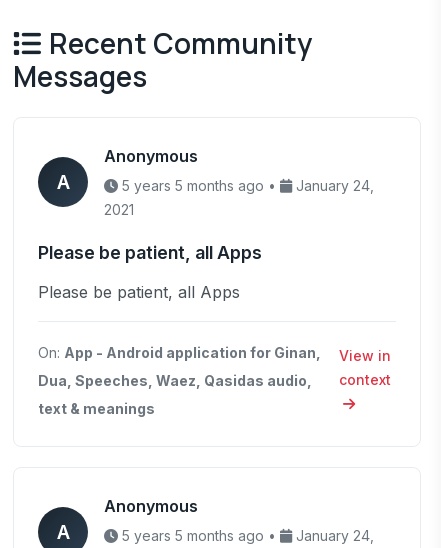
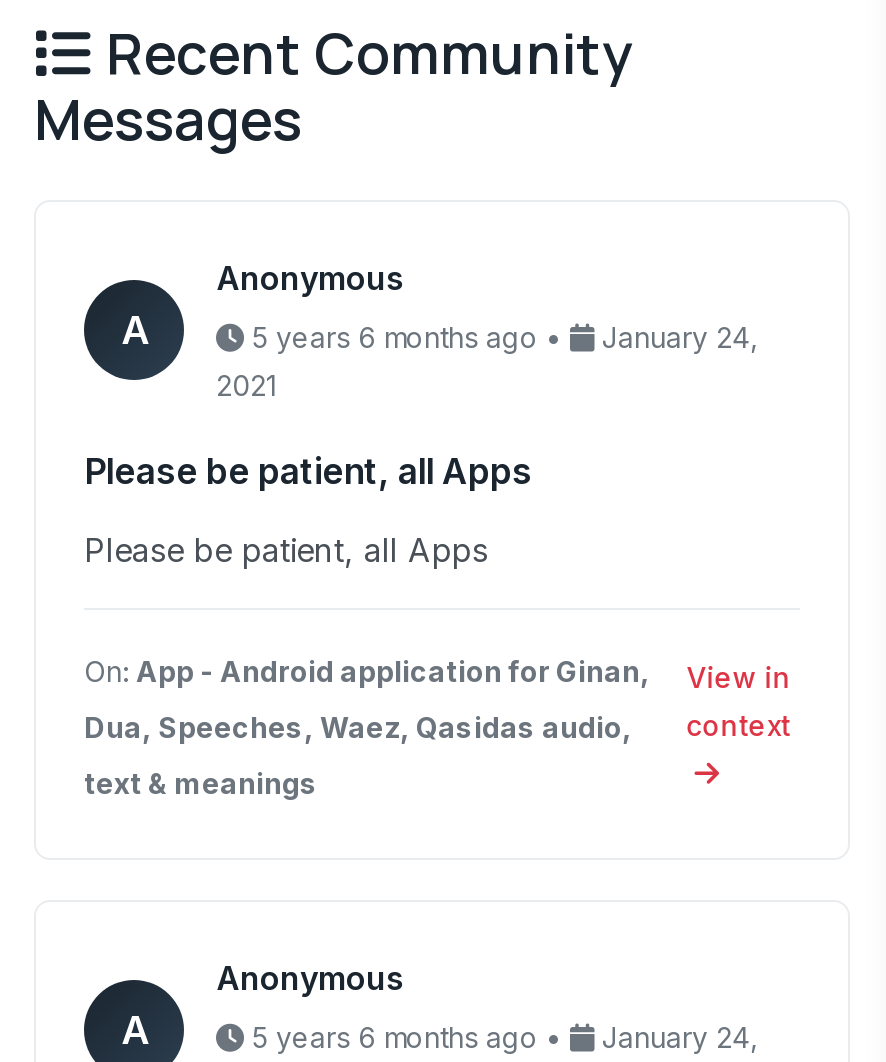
[122,177,280,194] 5 years 5 months ago • -> [252,321,570,355] 5 years 6 months ago •
[122,527,280,544] 5 years 5 months ago • -> [252,1021,570,1055] 5 years 6 months ago •

